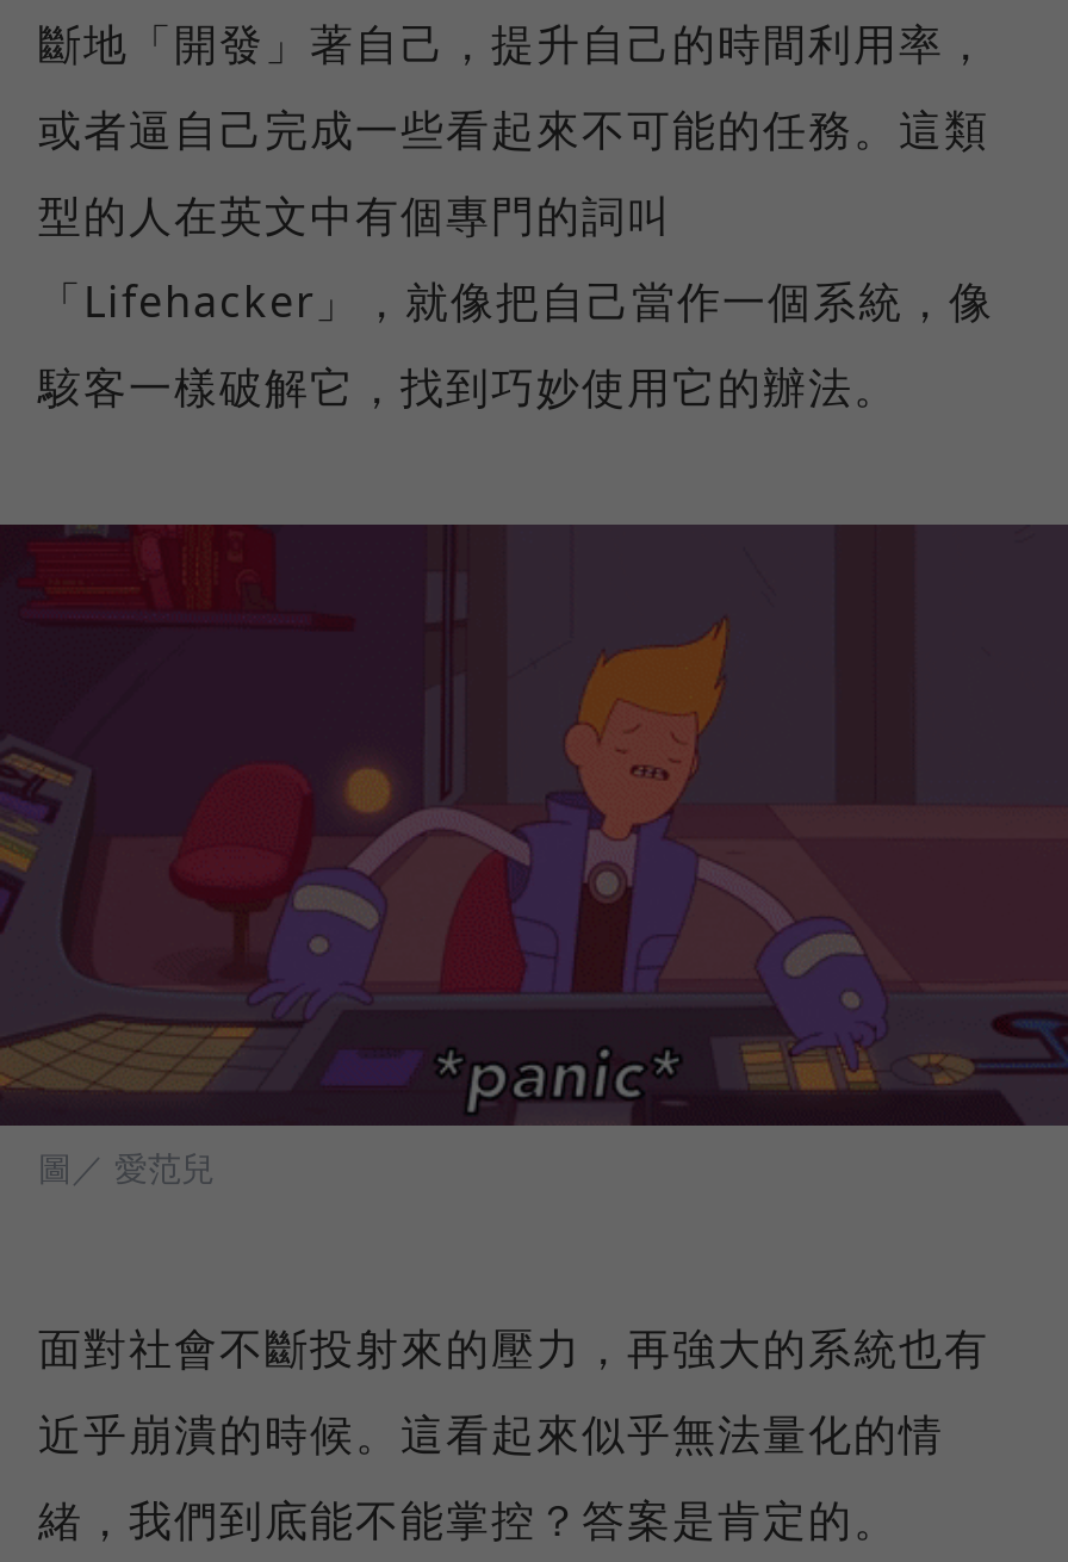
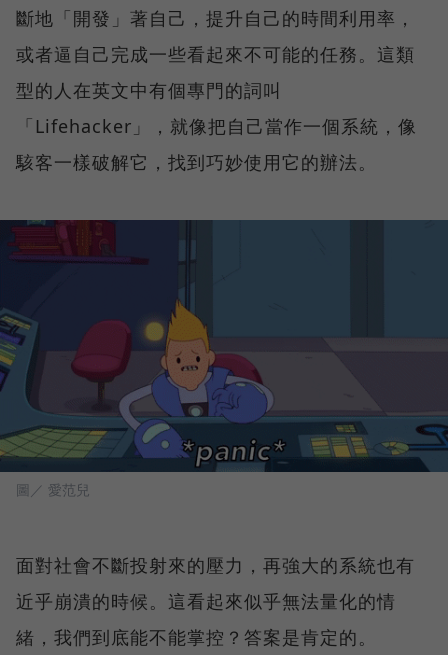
[7,525,1061,1126] [image] -> [3,220,445,472] [image]

